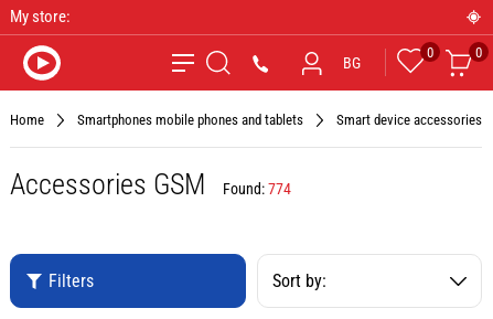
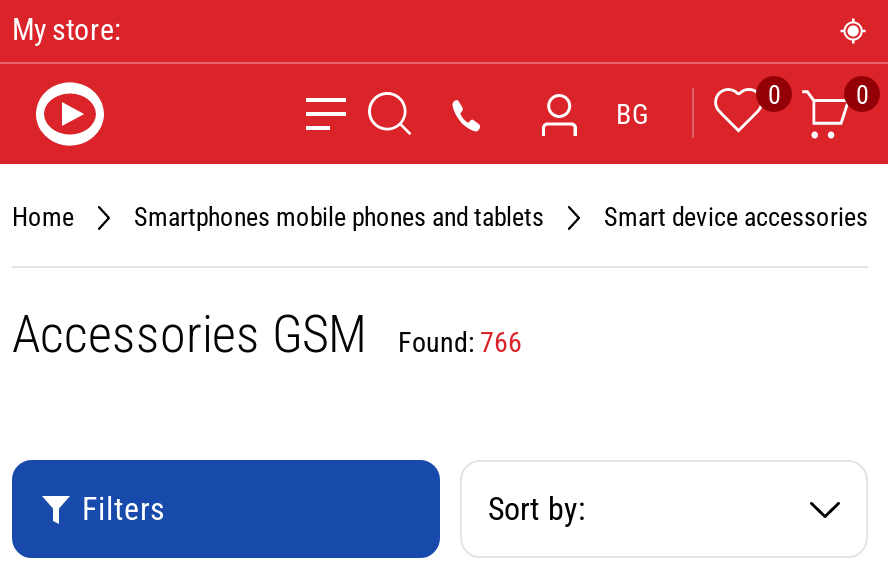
[10,168,291,201] Accessories GSM Found: 774 -> [12,304,522,364] Accessories GSM Found: 766

